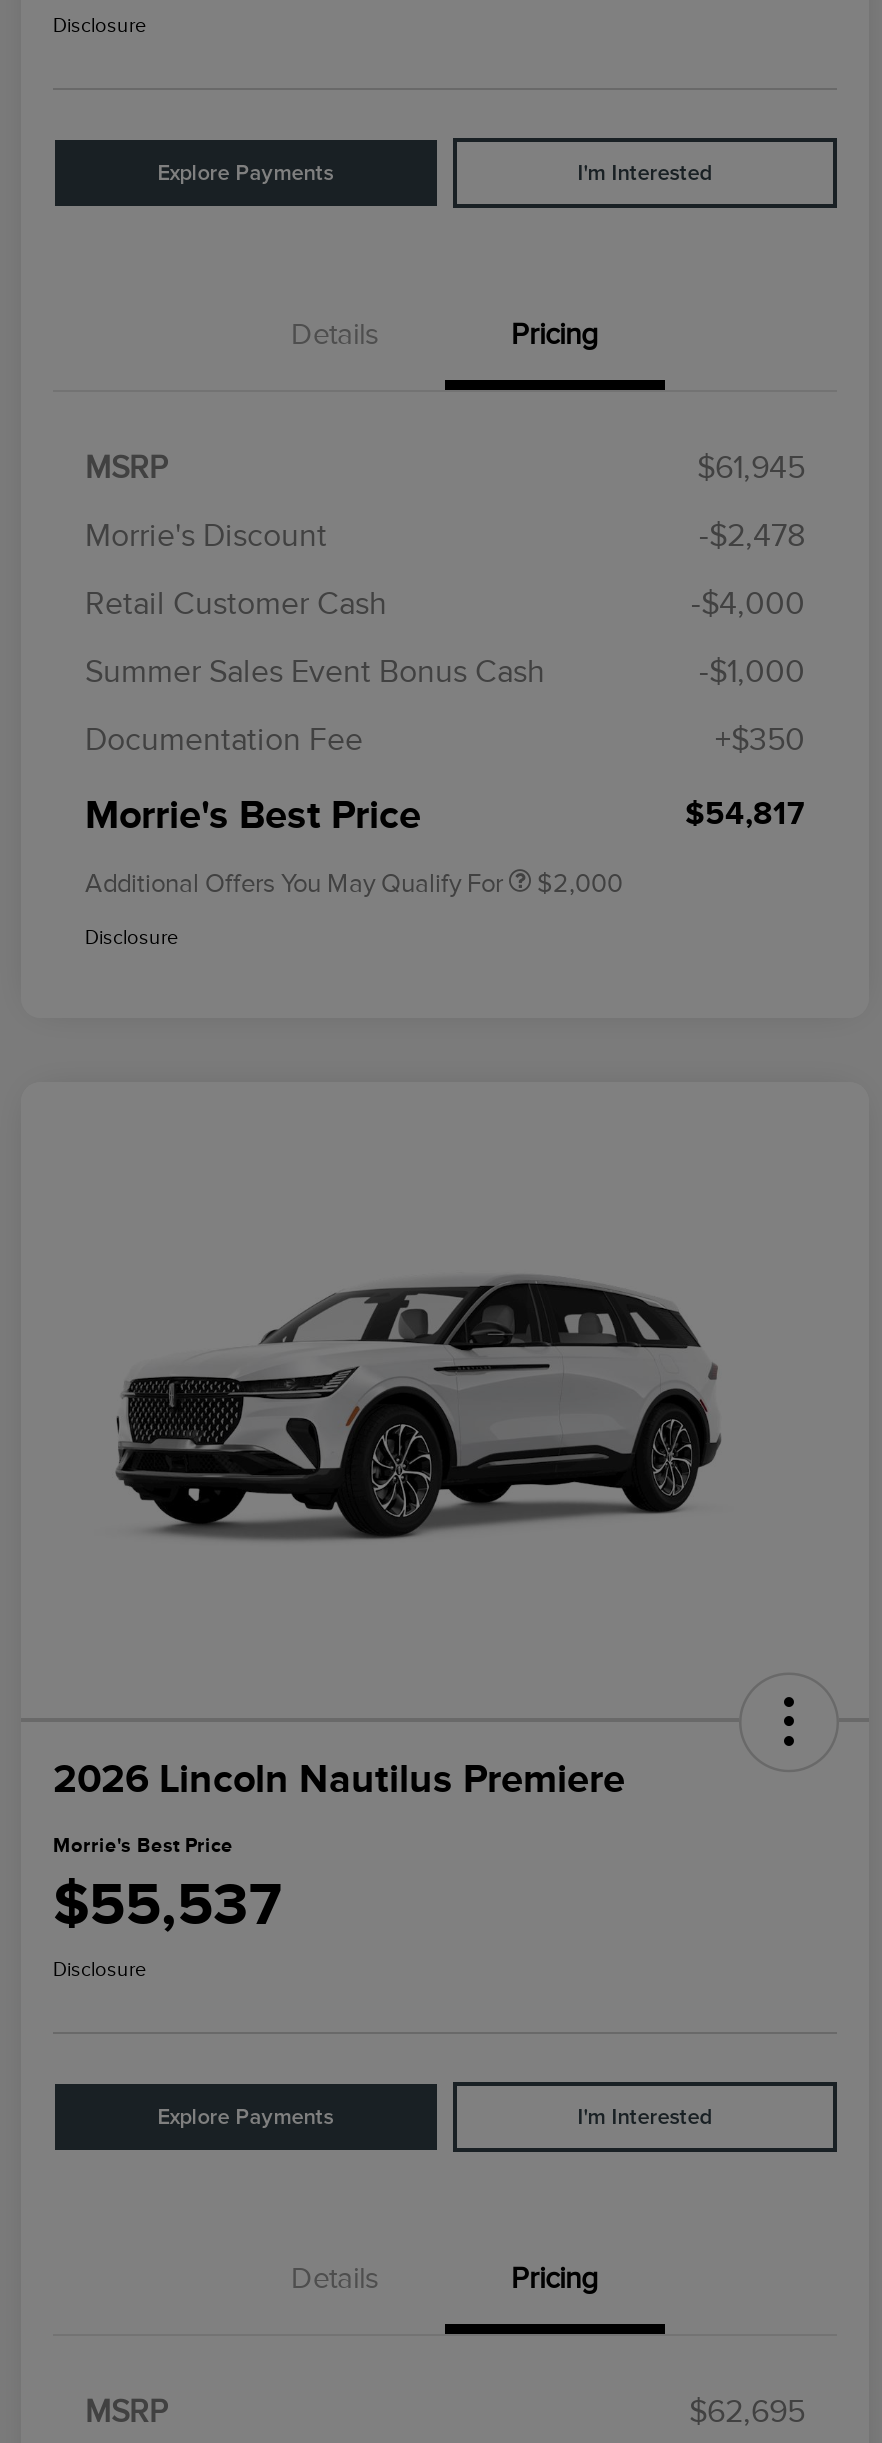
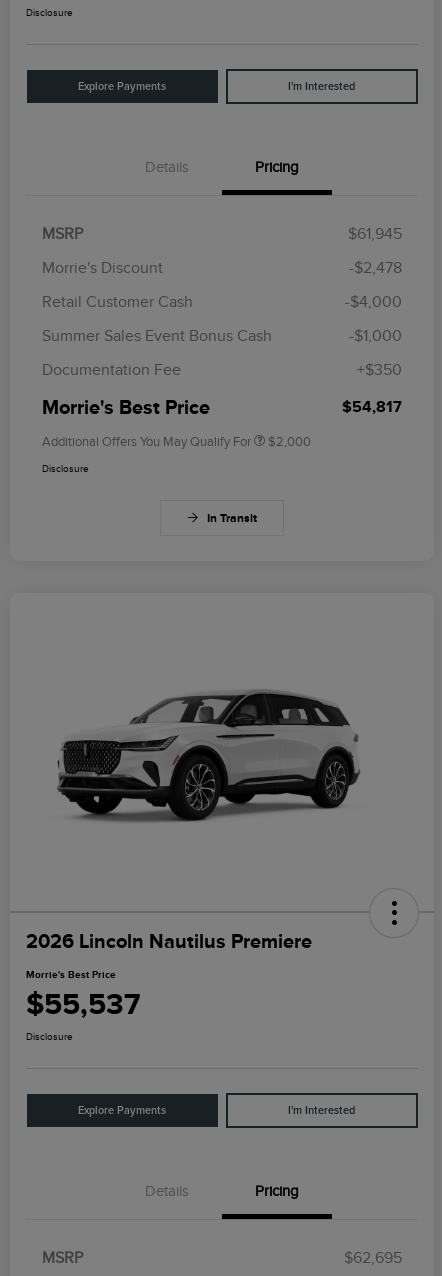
none -> [207,511,257,525] In Transit

